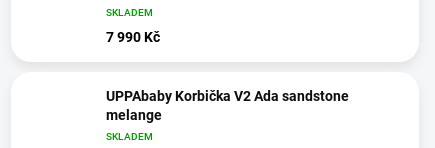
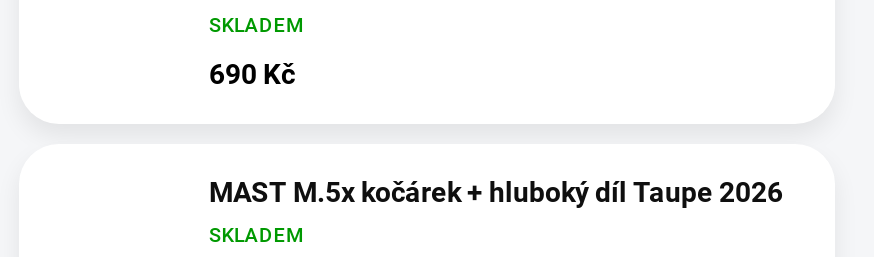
[106,28,160,44] 7 990 Kč -> [209,57,295,89] 690 Kč
[106,87,349,122] UPPAbaby Korbička V2 Ada sandstone | melange -> [209,175,783,207] MAST M.5x kočárek + hluboký díl Taupe 2026

